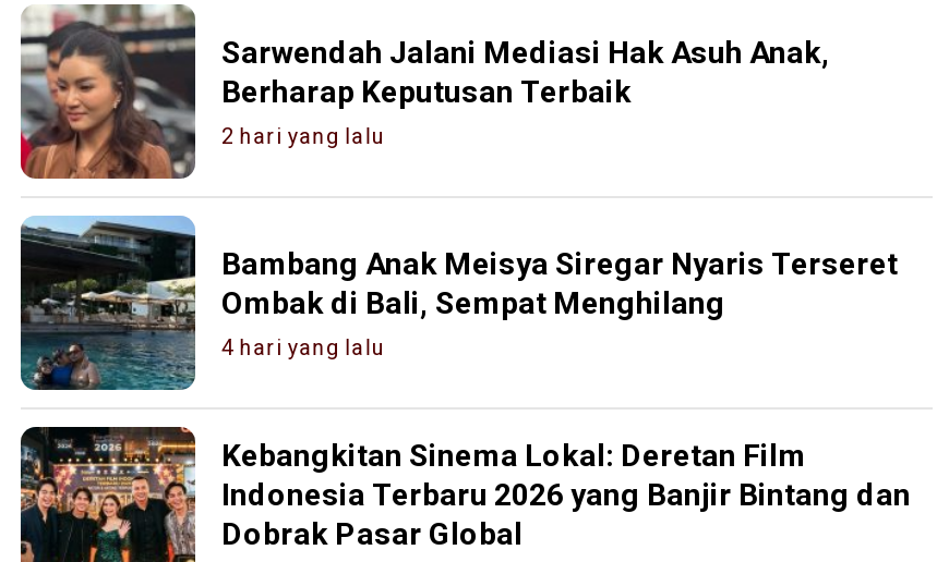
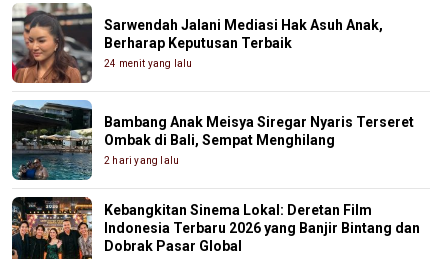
none -> [104,57,193,68] 24 menit yang lalu
moved [221,123,385,147] -> [104,154,179,165]: 2 hari yang lalu
[221,334,385,358] 4 hari yang lalu -> none

